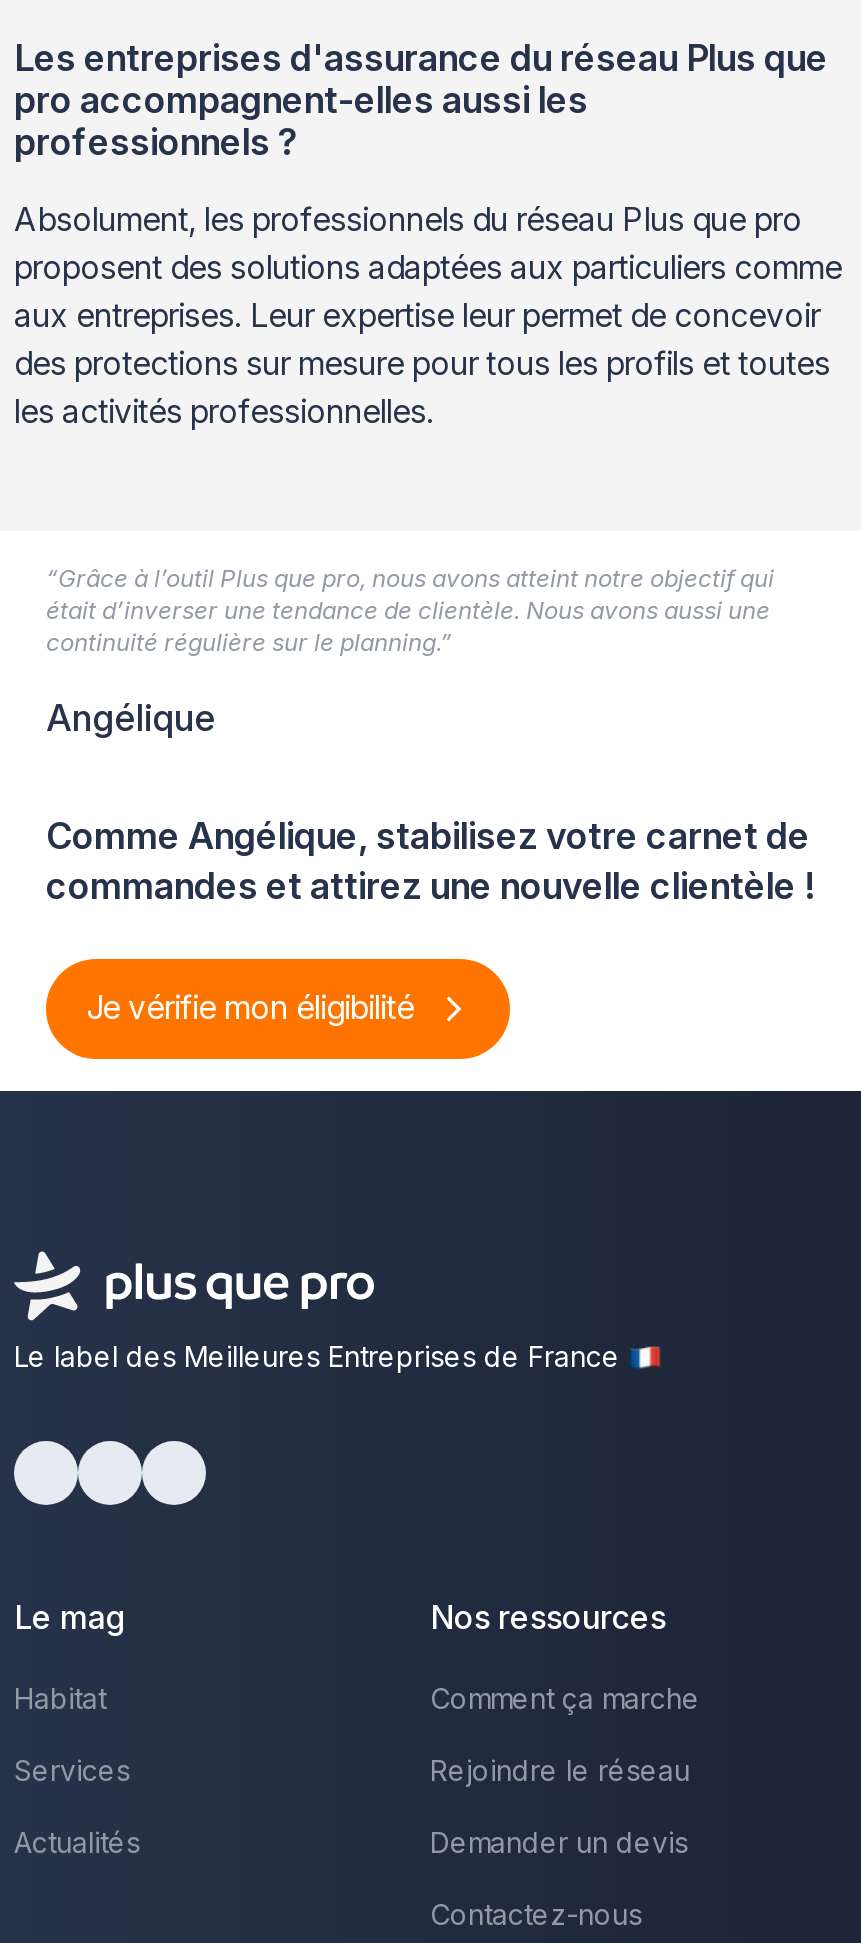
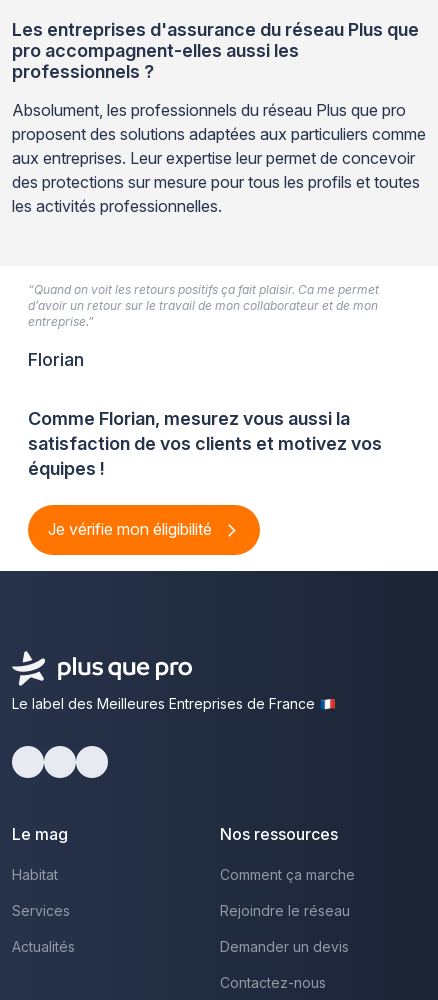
[46,562,774,656] “Grâce à l’outil Plus que pro, nous avons atteint notre objectif qui | était d’inverser une tendance de clientèle. Nous avons aussi une | continuité régulière sur le planning.” -> [28,282,379,329] “Quand on voit les retours positifs ça fait plaisir. Ca me permet | d’avoir un retour sur le travail de mon collaborateur et de mon | entreprise.”
[46,696,216,738] Angélique -> [28,349,84,370] Florian
[46,814,814,906] Comme Angélique, stabilisez votre carnet de | commandes et attirez une nouvelle clientèle ! -> [28,408,382,479] Comme Florian, mesurez vous aussi la | satisfaction de vos clients et motivez vos | équipes !

